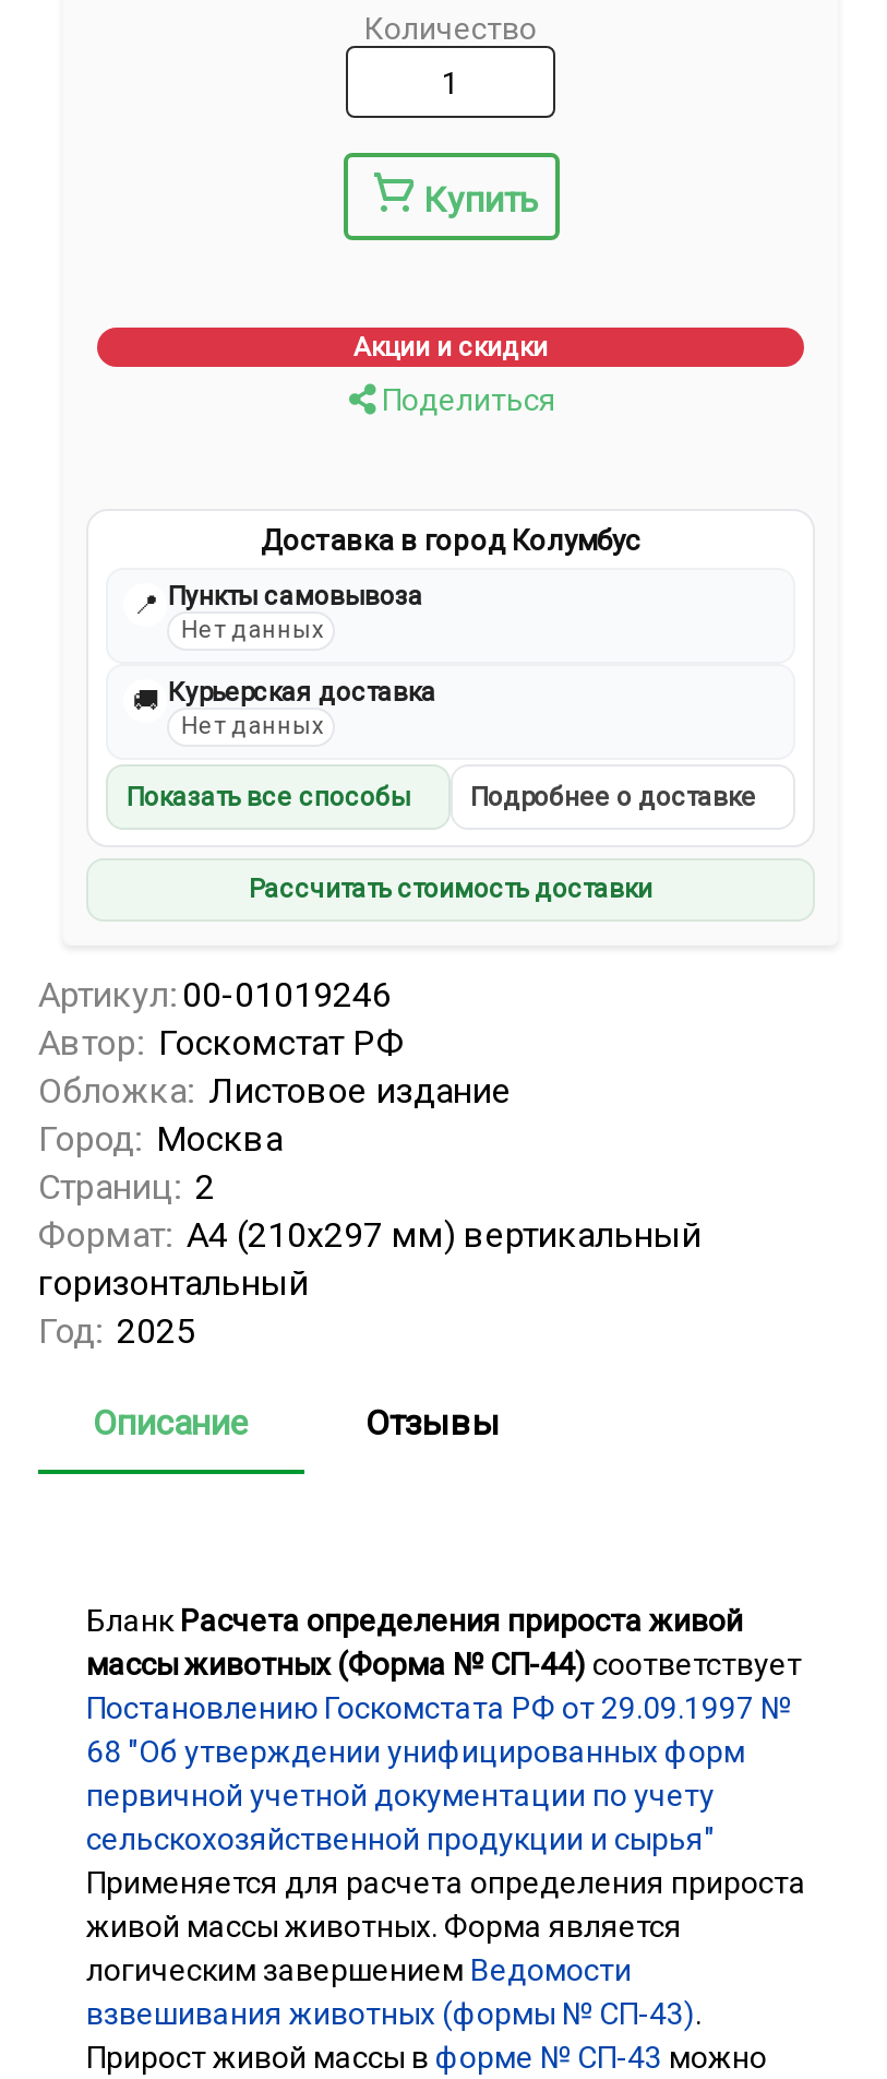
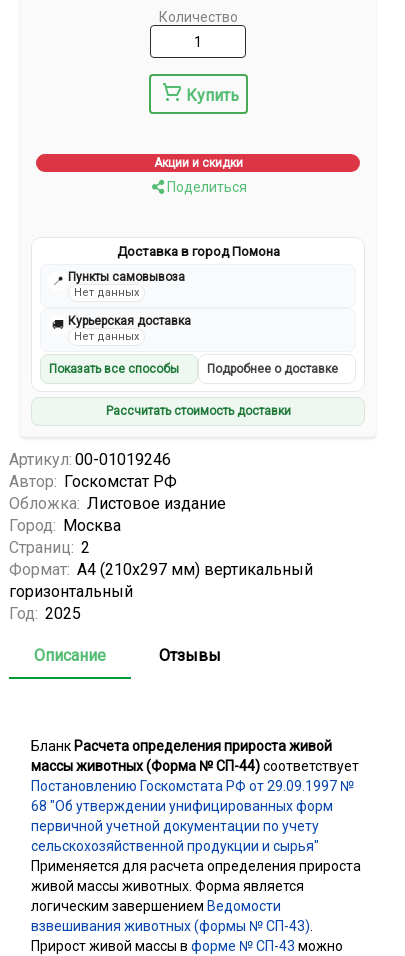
[261,525,640,558] Доставка в город Колумбус -> [116,244,279,259] Доставка в город Помона

